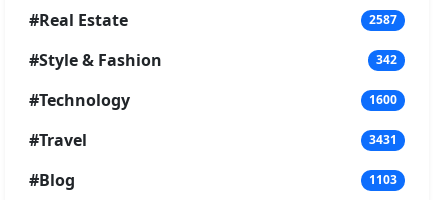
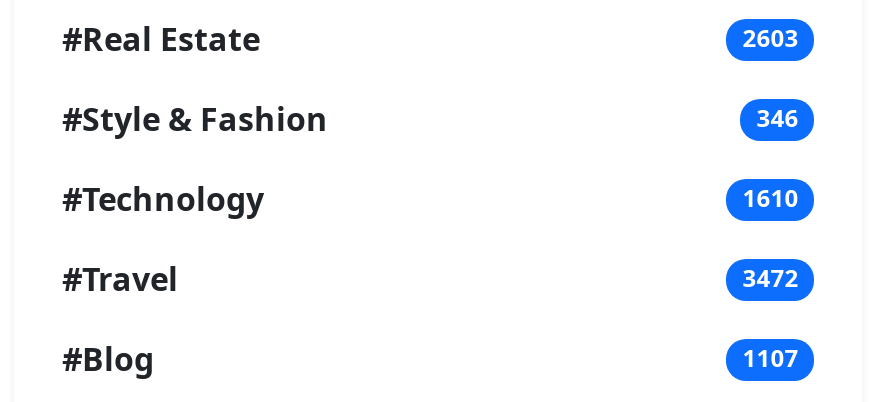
[369,11,397,28] 2587 -> [742,22,798,56] 2603
[376,51,397,68] 342 -> [756,102,798,136] 346
[369,91,397,108] 1600 -> [742,182,798,216] 1610
[369,131,397,148] 3431 -> [742,262,798,296] 3472
[369,171,397,188] 1103 -> [742,342,798,376] 1107

